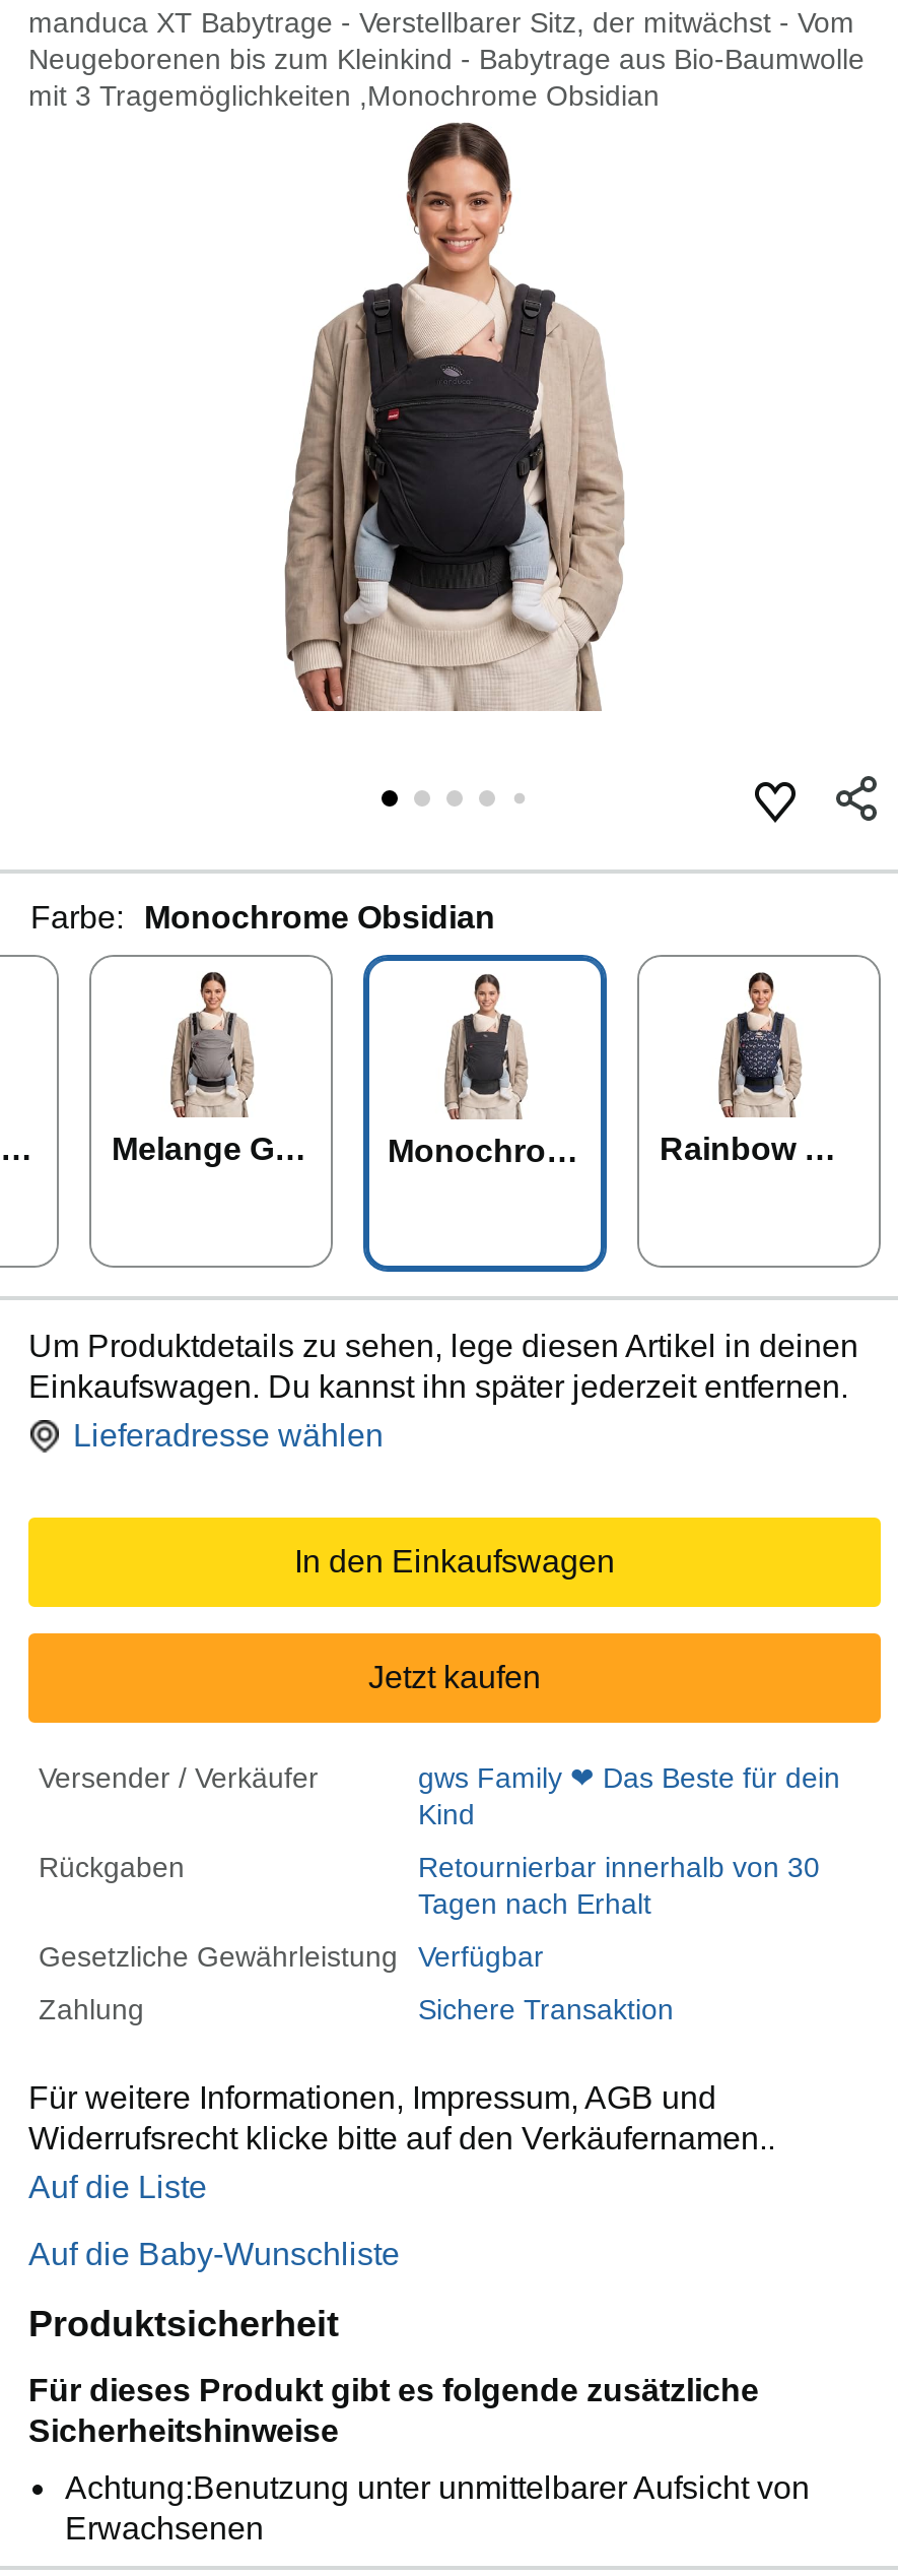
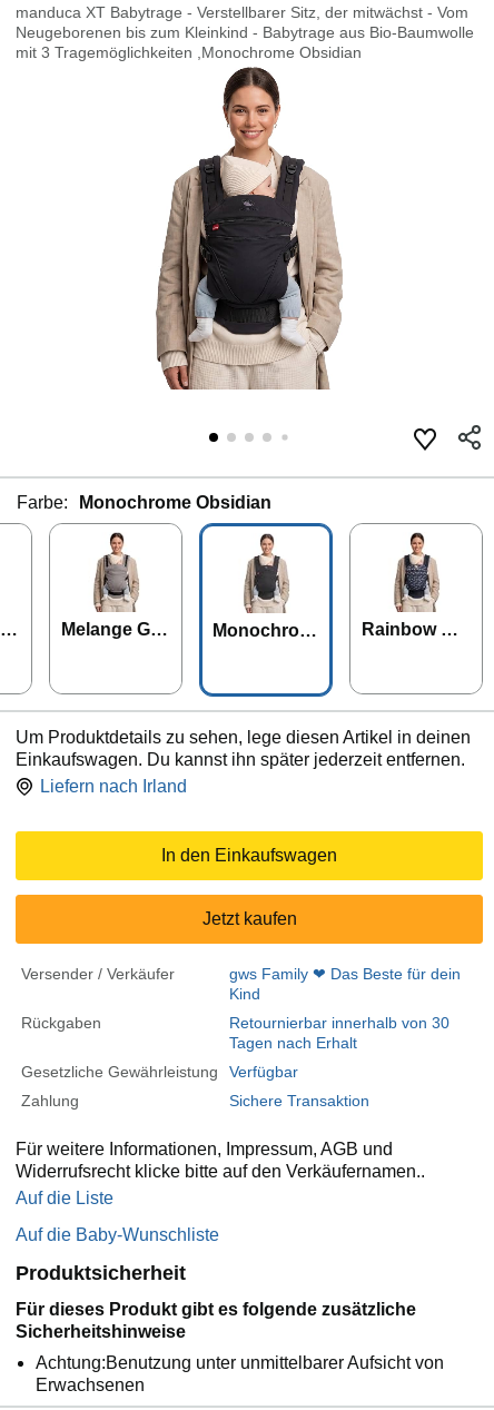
[73,1418,384,1453] Lieferadresse wählen -> [40,777,187,796] Liefern nach Irland

